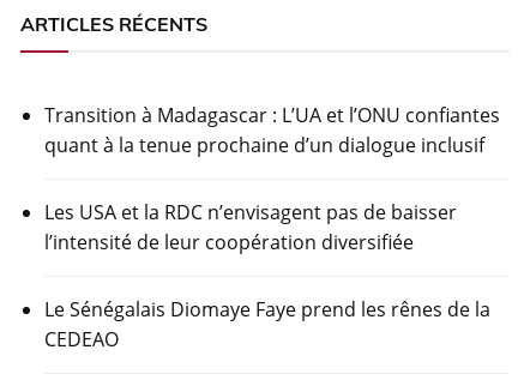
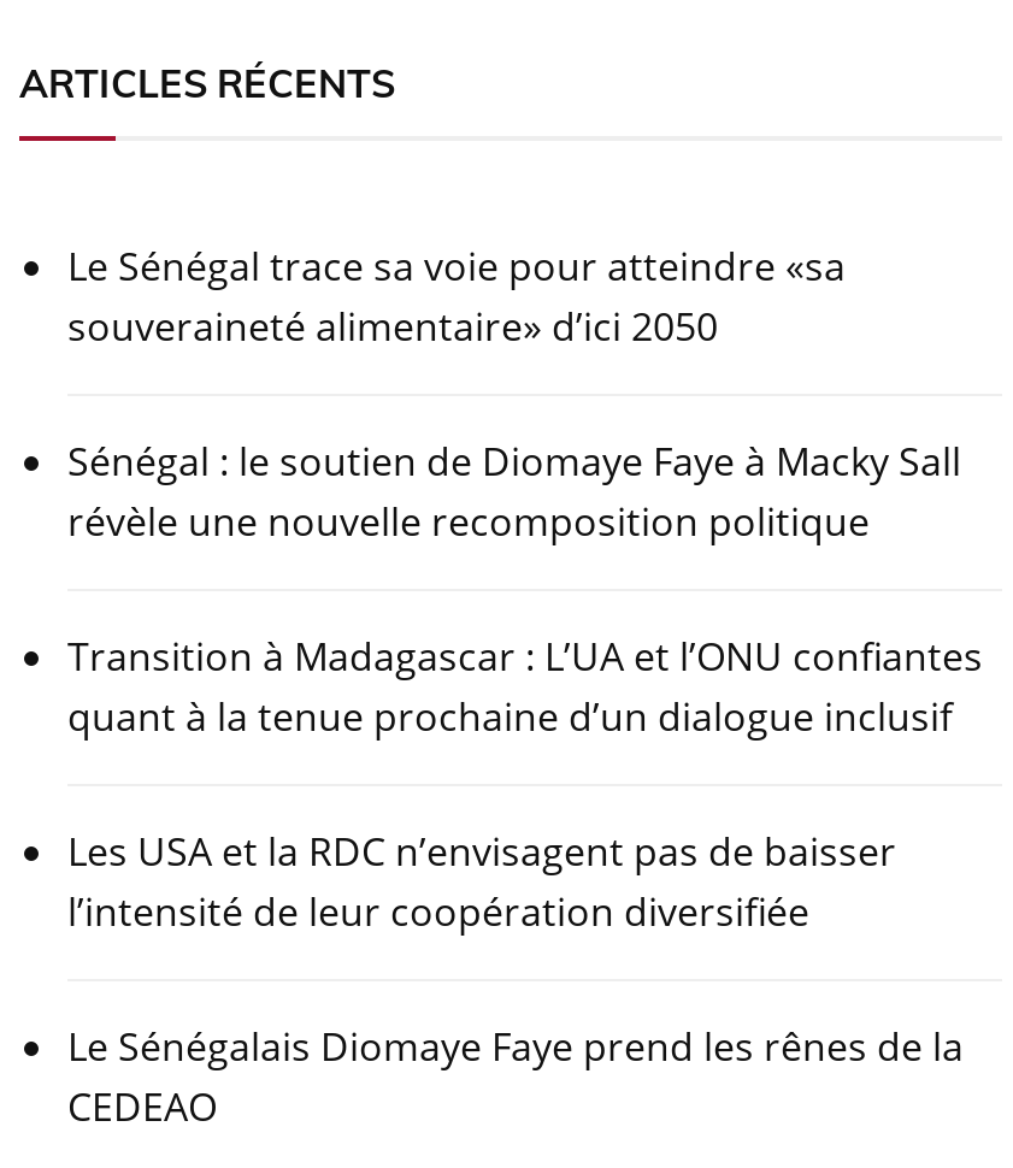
none -> [67,239,961,547] Le Sénégal trace sa voie pour atteindre «sa | souveraineté alimentaire» d’ici 2050 | Sénégal : le soutien de Diomaye Faye à Macky Sall | révèle une nouvelle recomposition politique

